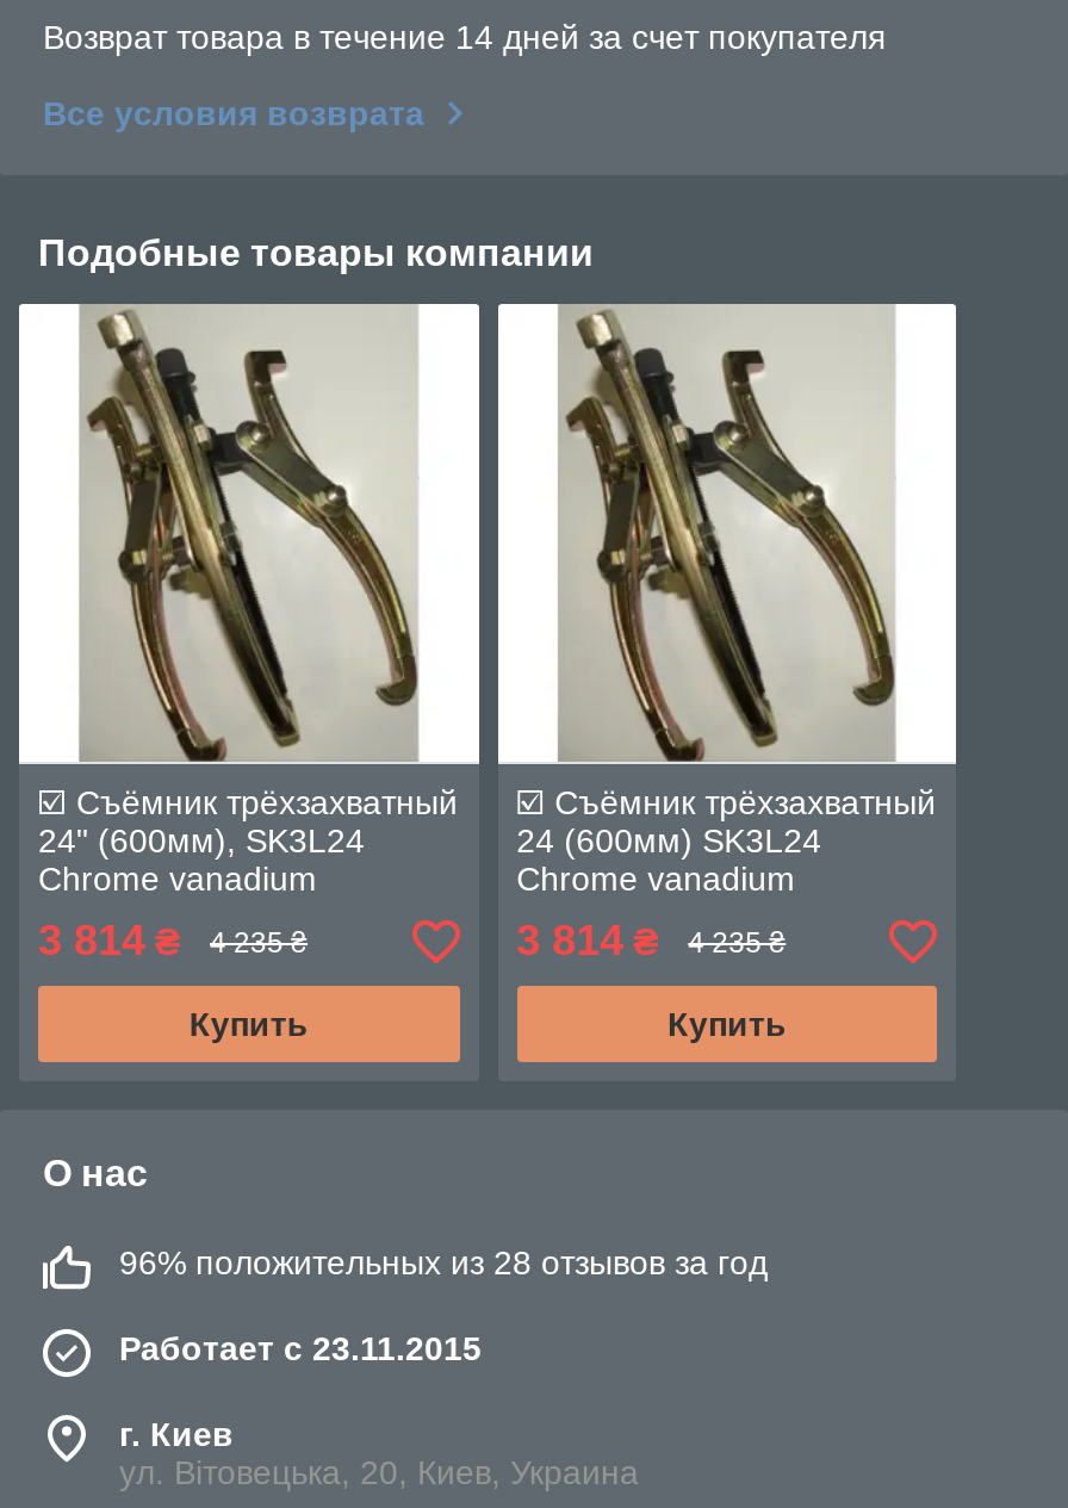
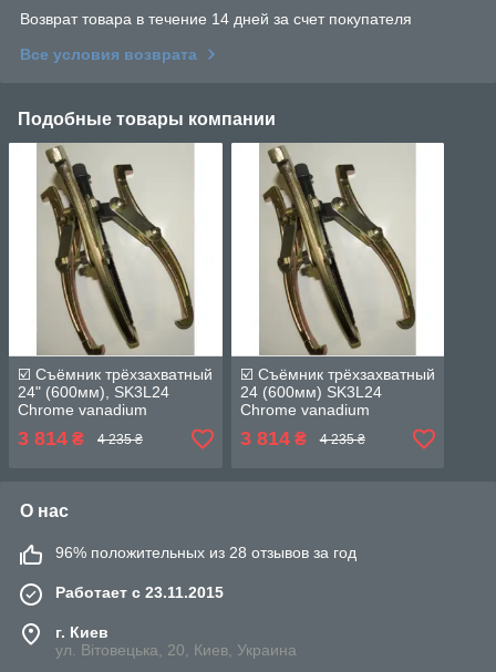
[189,1006,308,1044] Купить -> none
[667,1006,786,1044] Купить -> none

